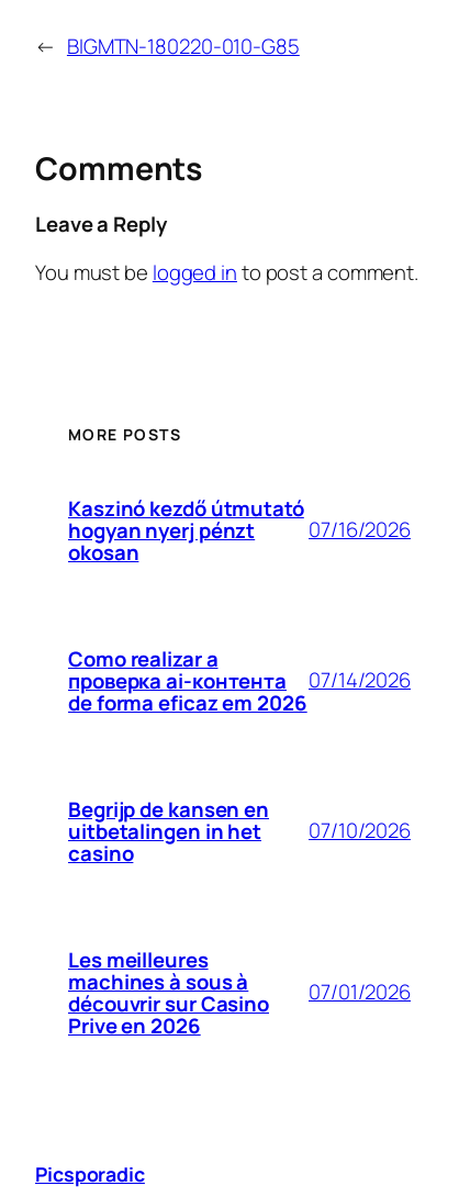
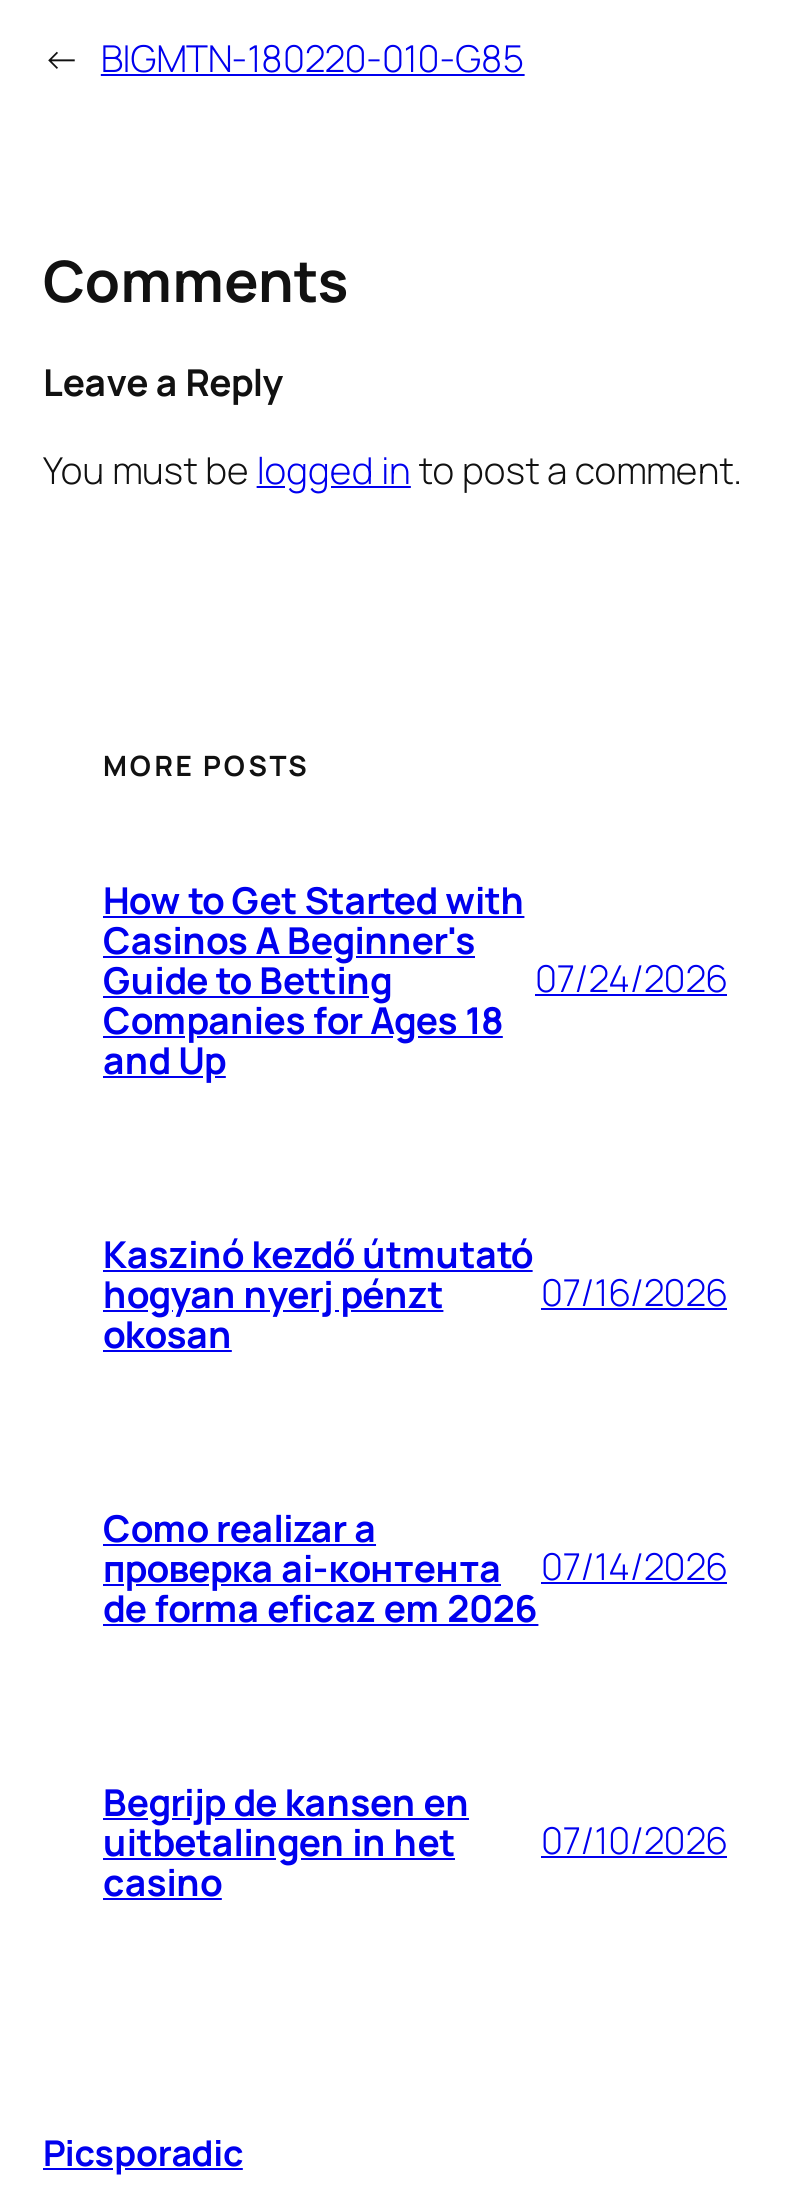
none -> [103,874,524,1086] How to Get Started with | Casinos A Beginner's | Guide to Betting | Companies for Ages 18 | and Up
none -> [535,953,727,1005] 07/24/2026
moved [68,494,411,867] -> [103,1228,727,1908]: Kaszinó kezdő útmutató | hogyan nyerj pénzt | okosan | ... | casino | 07/10/2026
[68,945,269,1040] Les meilleures | machines à sous à | découvrir sur Casino | Prive en 2026 -> none
[309,978,411,1006] 07/01/2026 -> none

